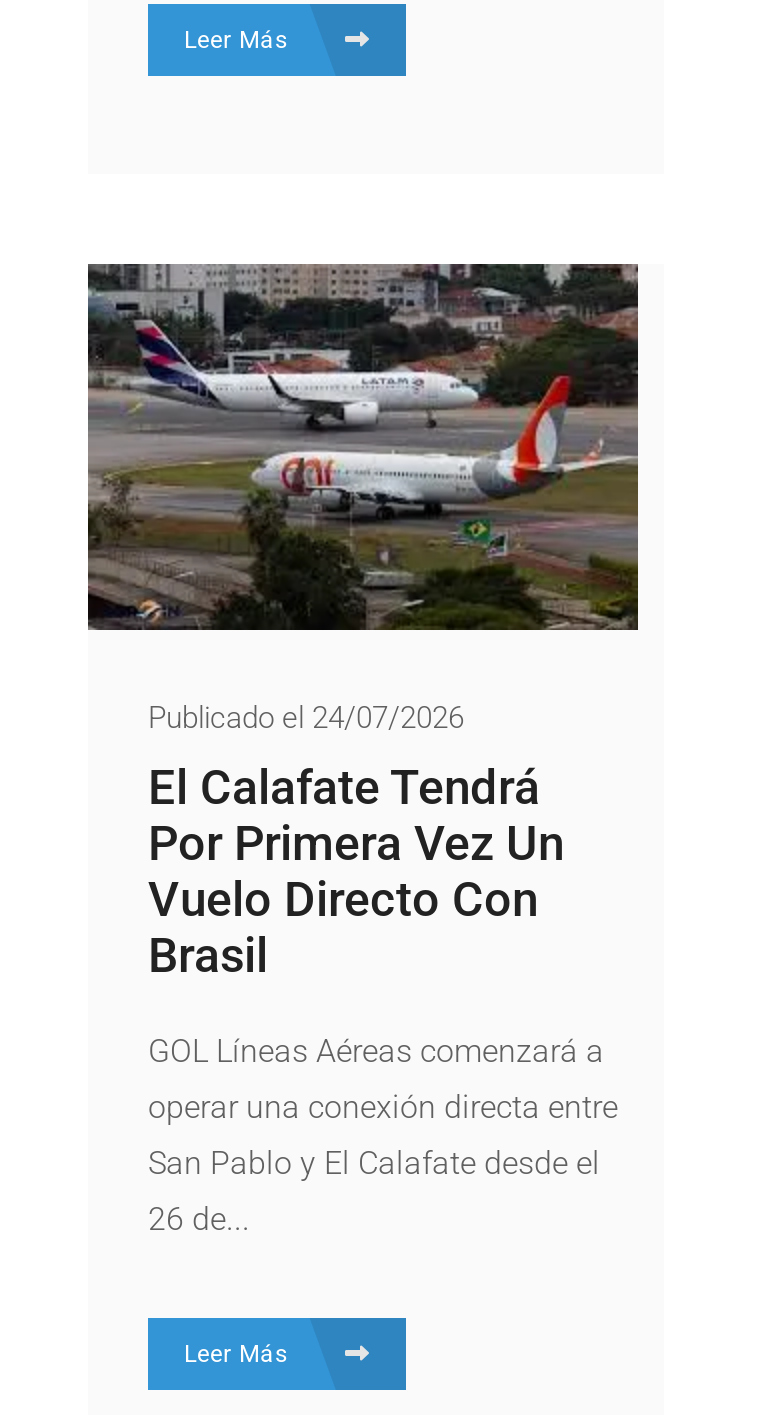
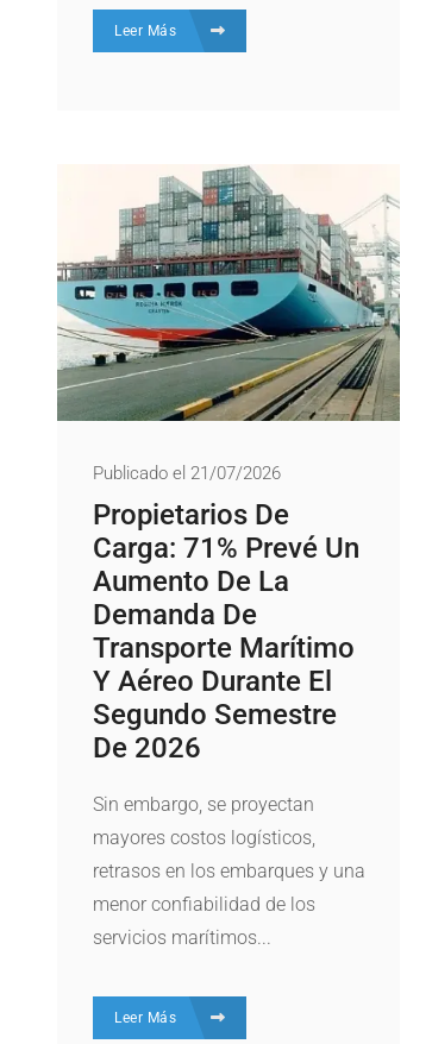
[86,261,650,1237] [image] | Publicado el 24/07/2026 | El Calafate Tendrá | Por Primera Vez Un | Vuelo Directo Con | Brasil | GOL Líneas Aéreas comenzará a | operar una conexión directa entre | San Pablo y El Calafate desde el | 26 de... -> [56,165,401,949] [image] | Publicado el 21/07/2026 | Propietarios De | Carga: 71% Prevé Un | Aumento De La | Demanda De | Transporte Marítimo | Y Aéreo Durante El | Segundo Semestre | De 2026 | Sin embargo, se proyectan | mayores costos logísticos, | retrasos en los embarques y una | menor confiabilidad de los | servicios marítimos...

